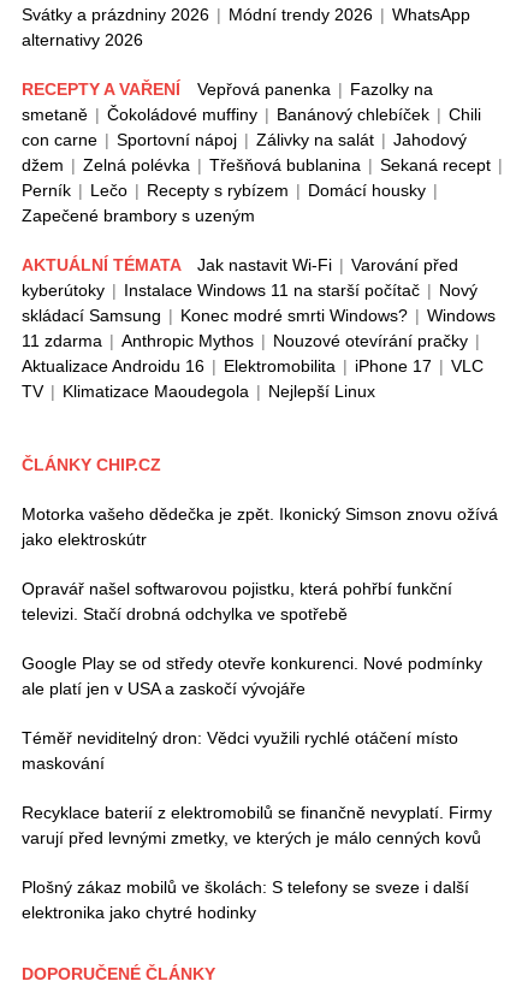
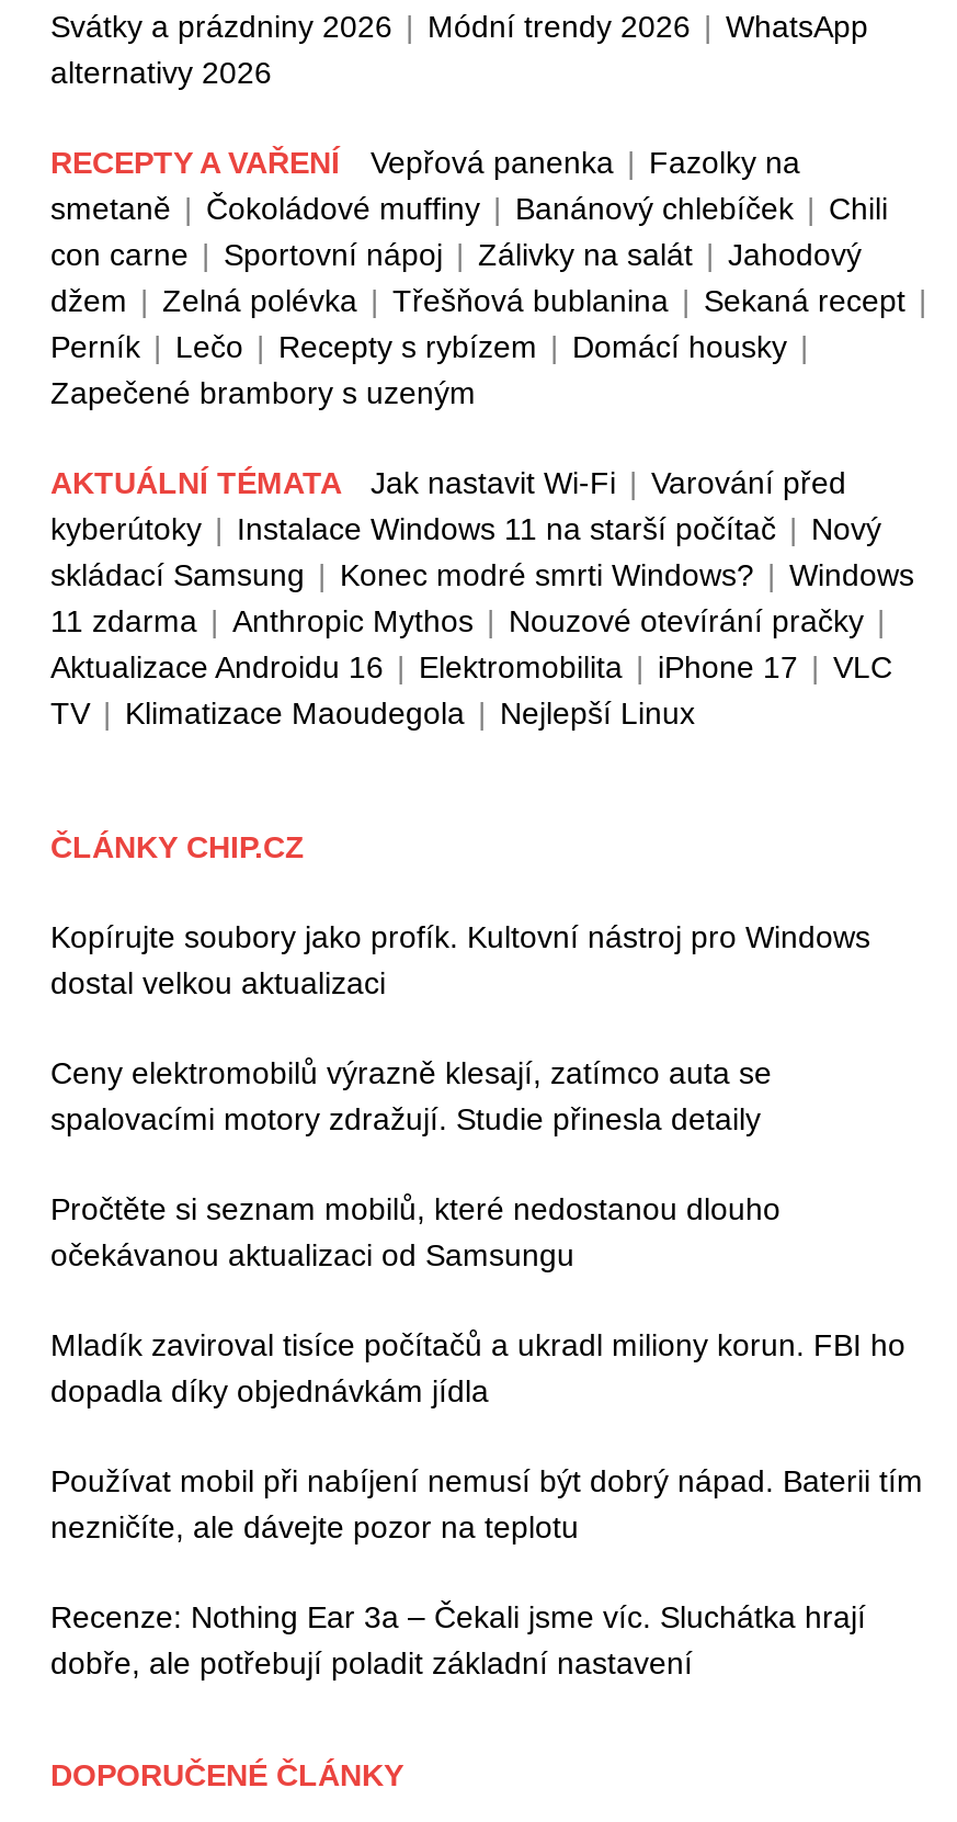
[22,505,498,549] Motorka vašeho dědečka je zpět. Ikonický Simson znovu ožívá | jako elektroskútr -> [50,920,870,1001] Kopírujte soubory jako profík. Kultovní nástroj pro Windows | dostal velkou aktualizaci
[22,579,452,624] Opravář našel softwarovou pojistku, která pohřbí funkční | televizi. Stačí drobná odchylka ve spotřebě -> [50,1056,772,1137] Ceny elektromobilů výrazně klesají, zatímco auta se | spalovacími motory zdražují. Studie přinesla detaily
[22,654,482,698] Google Play se od středy otevře konkurenci. Nové podmínky | ale platí jen v USA a zaskočí vývojáře -> [50,1192,781,1273] Pročtěte si seznam mobilů, které nedostanou dlouho | očekávanou aktualizaci od Samsungu
[22,728,458,773] Téměř neviditelný dron: Vědci využili rychlé otáčení místo | maskování -> [50,1328,905,1409] Mladík zaviroval tisíce počítačů a ukradl miliony korun. FBI ho | dopadla díky objednávkám jídla
[22,803,492,848] Recyklace baterií z elektromobilů se finančně nevyplatí. Firmy | varují před levnými zmetky, ve kterých je málo cenných kovů -> [50,1464,923,1545] Používat mobil při nabíjení nemusí být dobrý nápad. Baterii tím | nezničíte, ale dávejte pozor na teplotu
[22,878,469,922] Plošný zákaz mobilů ve školách: S telefony se sveze i další | elektronika jako chytré hodinky -> [50,1600,866,1681] Recenze: Nothing Ear 3a – Čekali jsme víc. Sluchátka hrají | dobře, ale potřebují poladit základní nastavení

